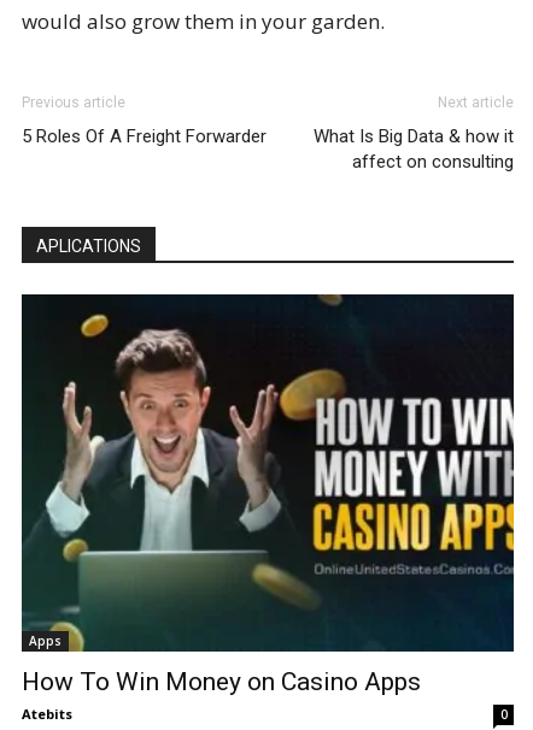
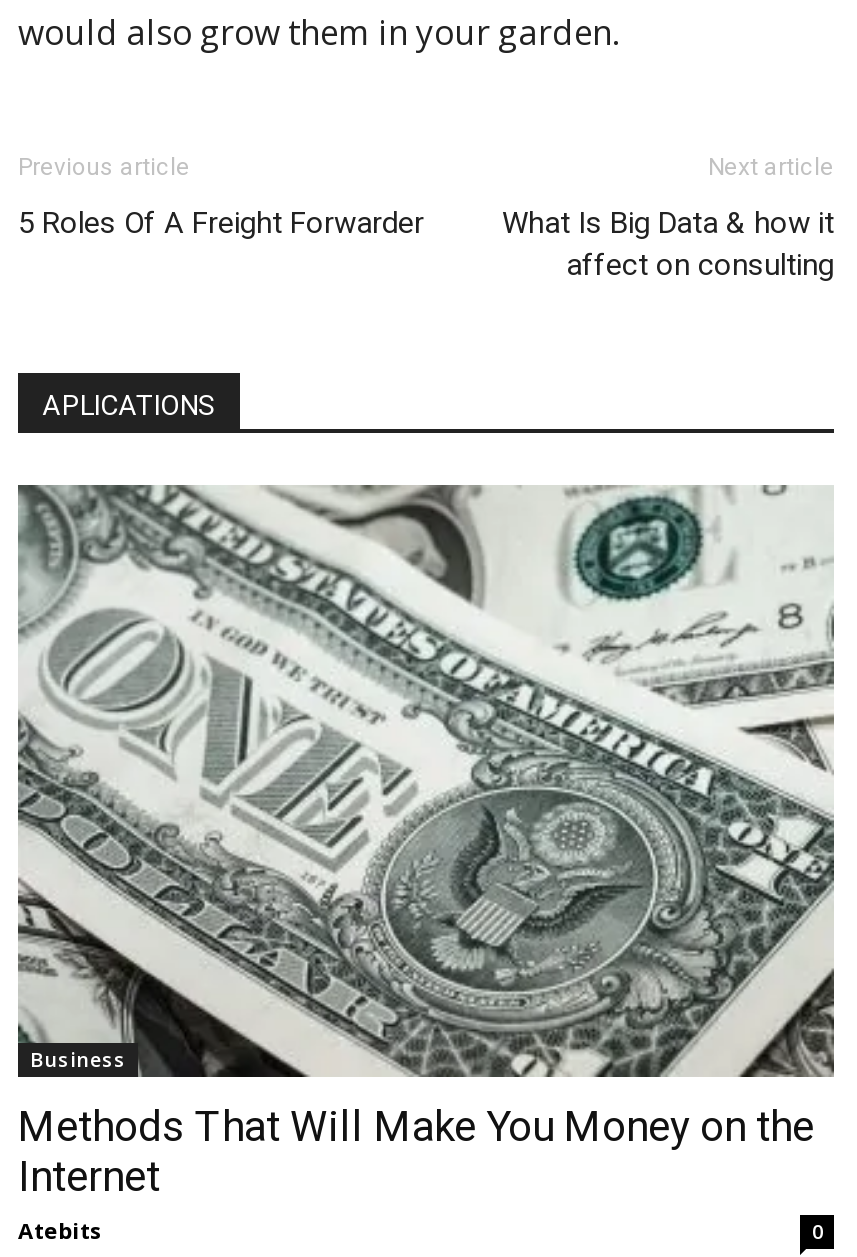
[20,293,515,649] [image] | Apps -> [16,483,836,1079] [image] | Business
[22,667,421,696] How To Win Money on Casino Apps -> [18,1103,814,1201] Methods That Will Make You Money on the | Internet

